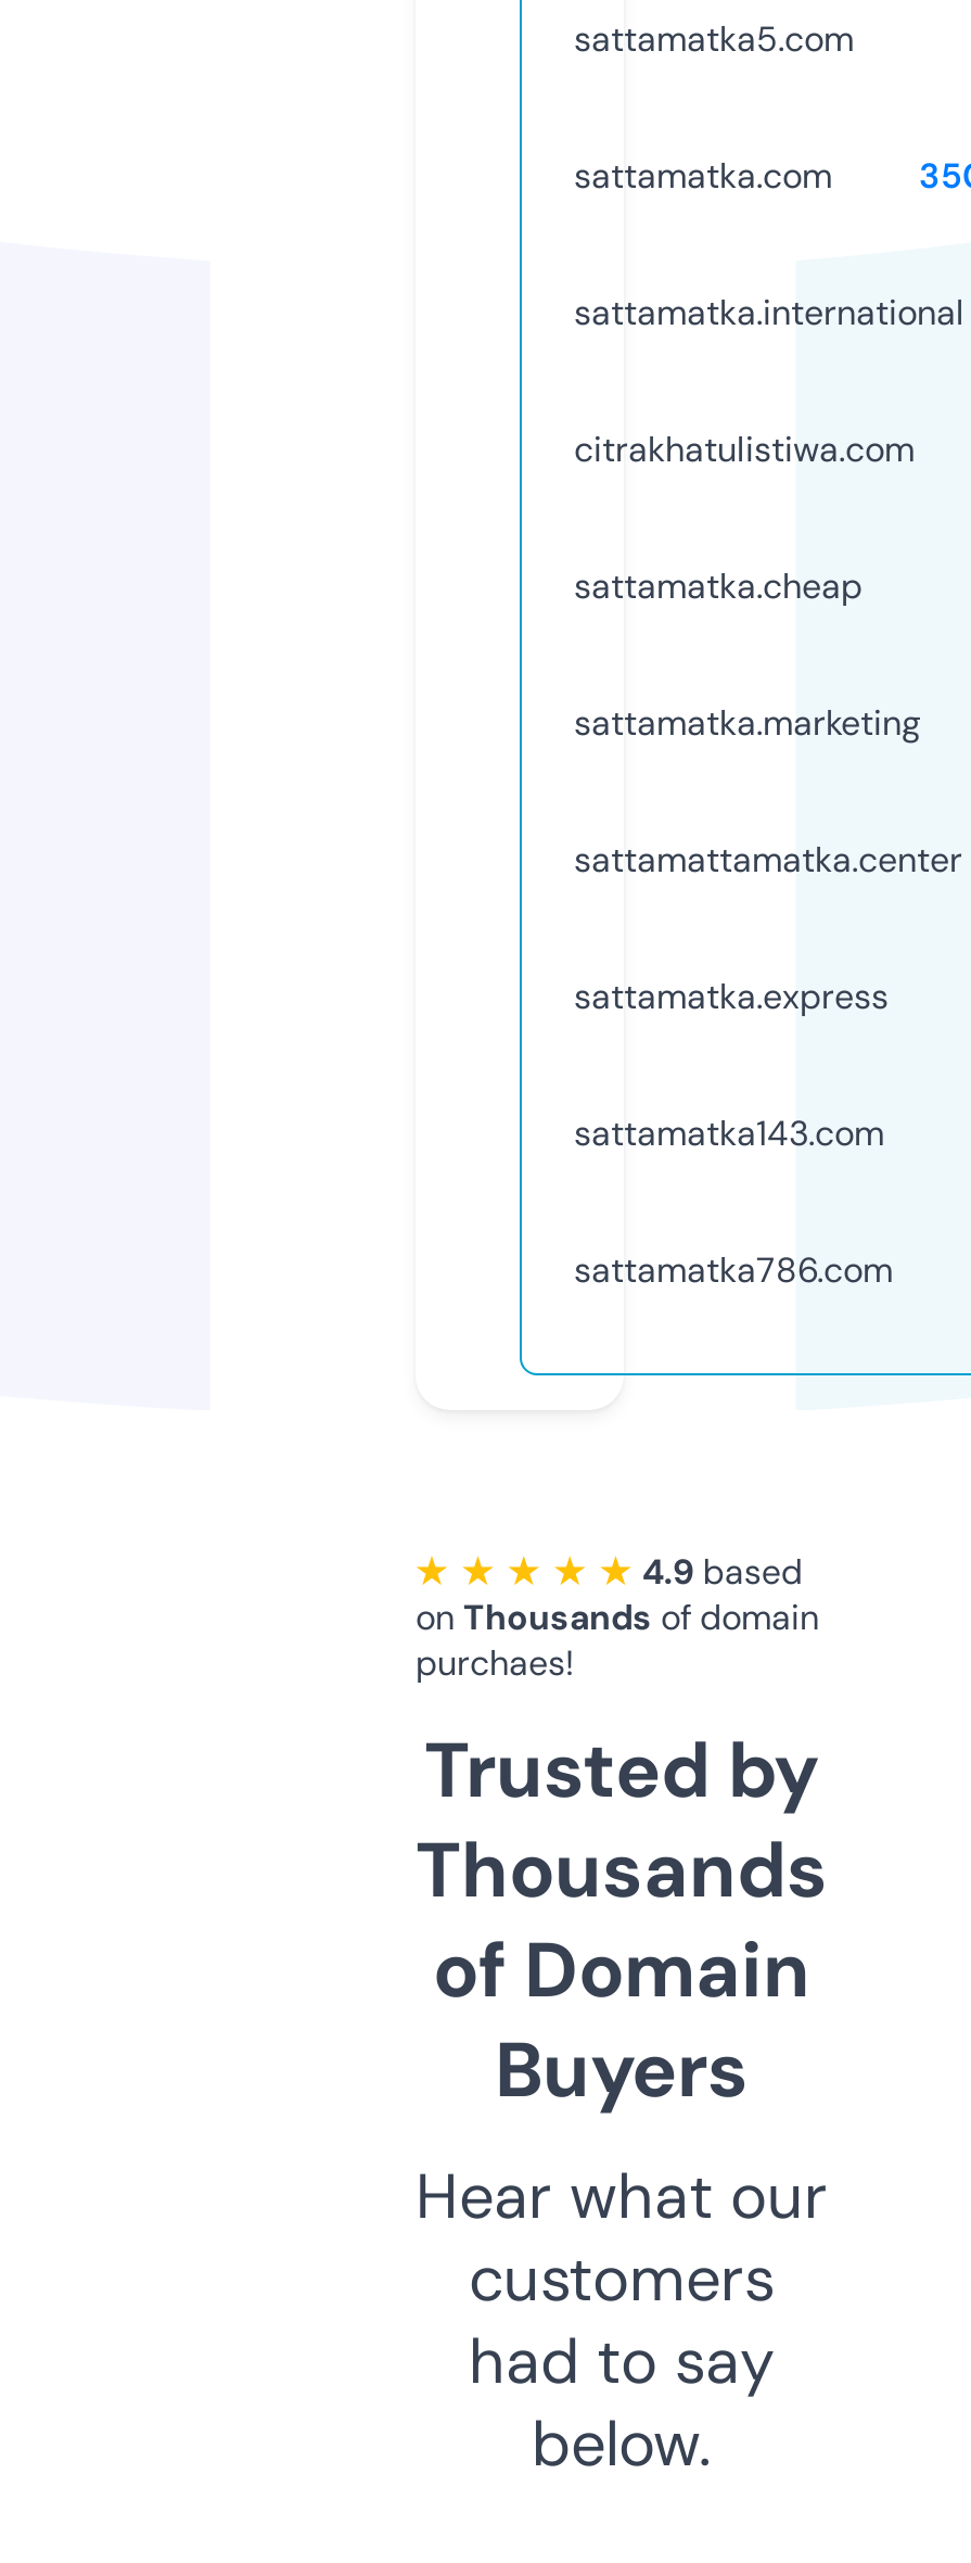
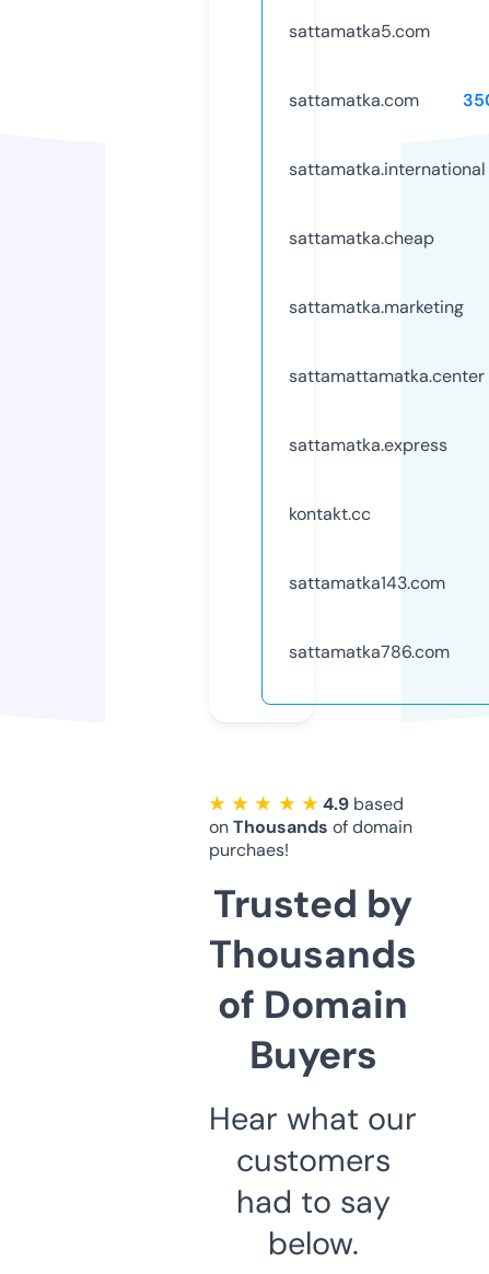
[574,426,915,472] citrakhatulistiwa.com -> none
moved [574,563,962,1019] -> [289,226,485,456]: sattamatka.cheap | sattamatka.marketing | sattamattamatka.center | sattamatka.express
none -> [289,502,371,525] kontakt.cc

